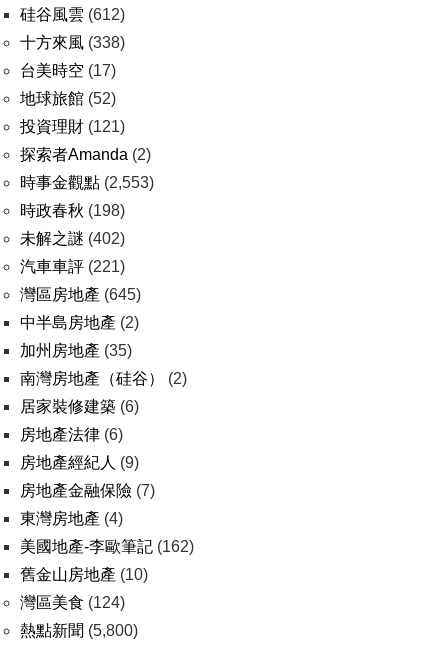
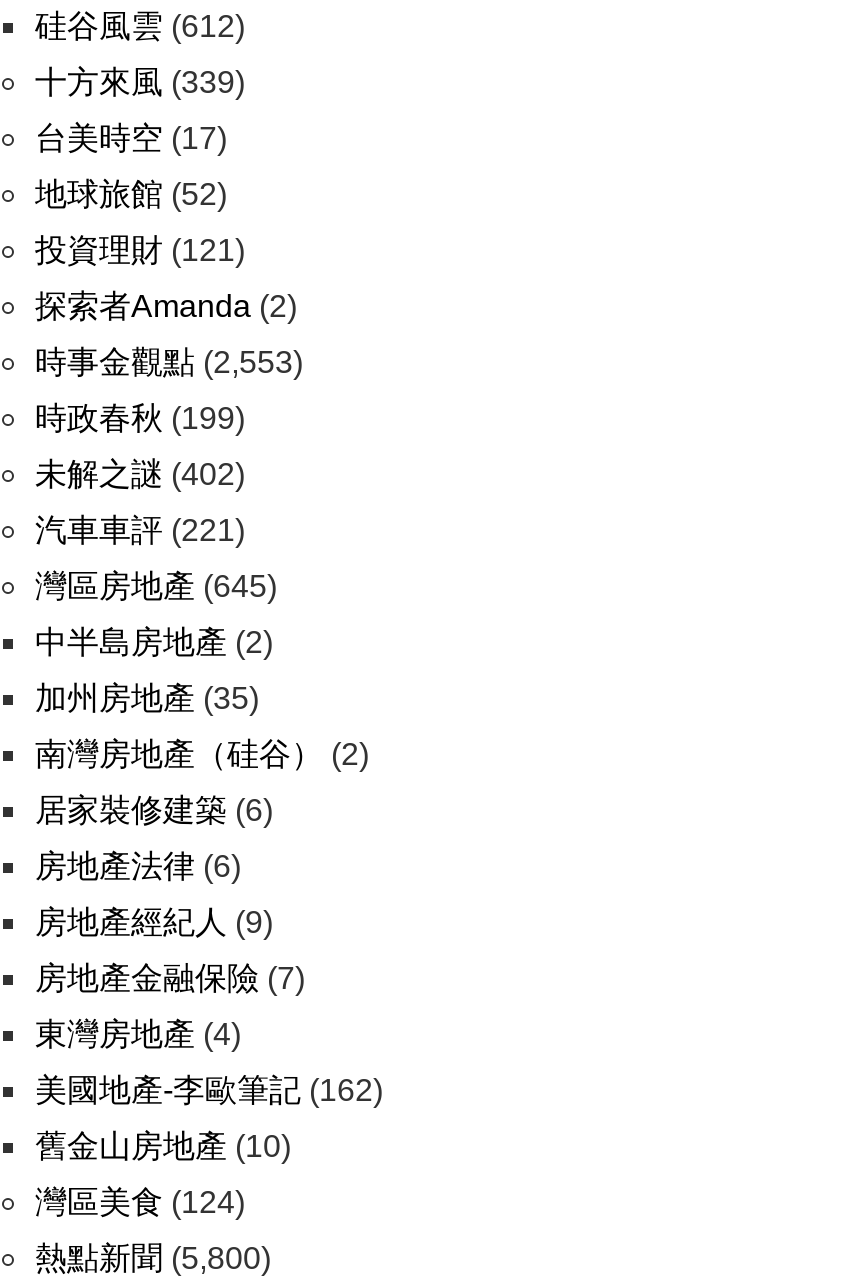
[20,34,125,51] 十方來風(338) -> [35,65,245,99] 十方來風(339)
[20,202,125,219] 時政春秋(198) -> [35,401,245,435] 時政春秋(199)

